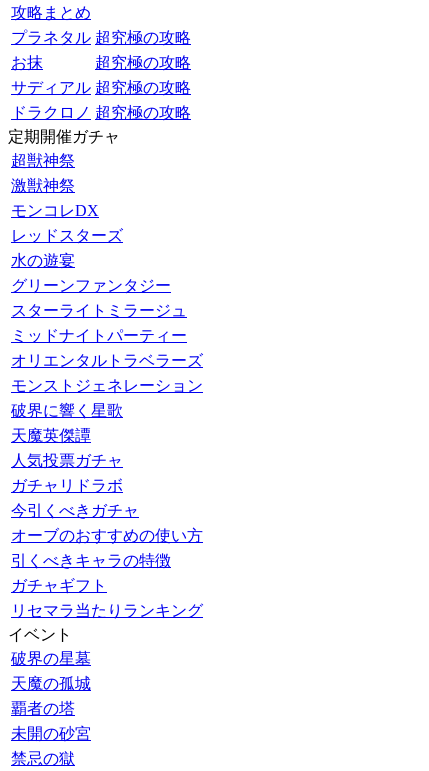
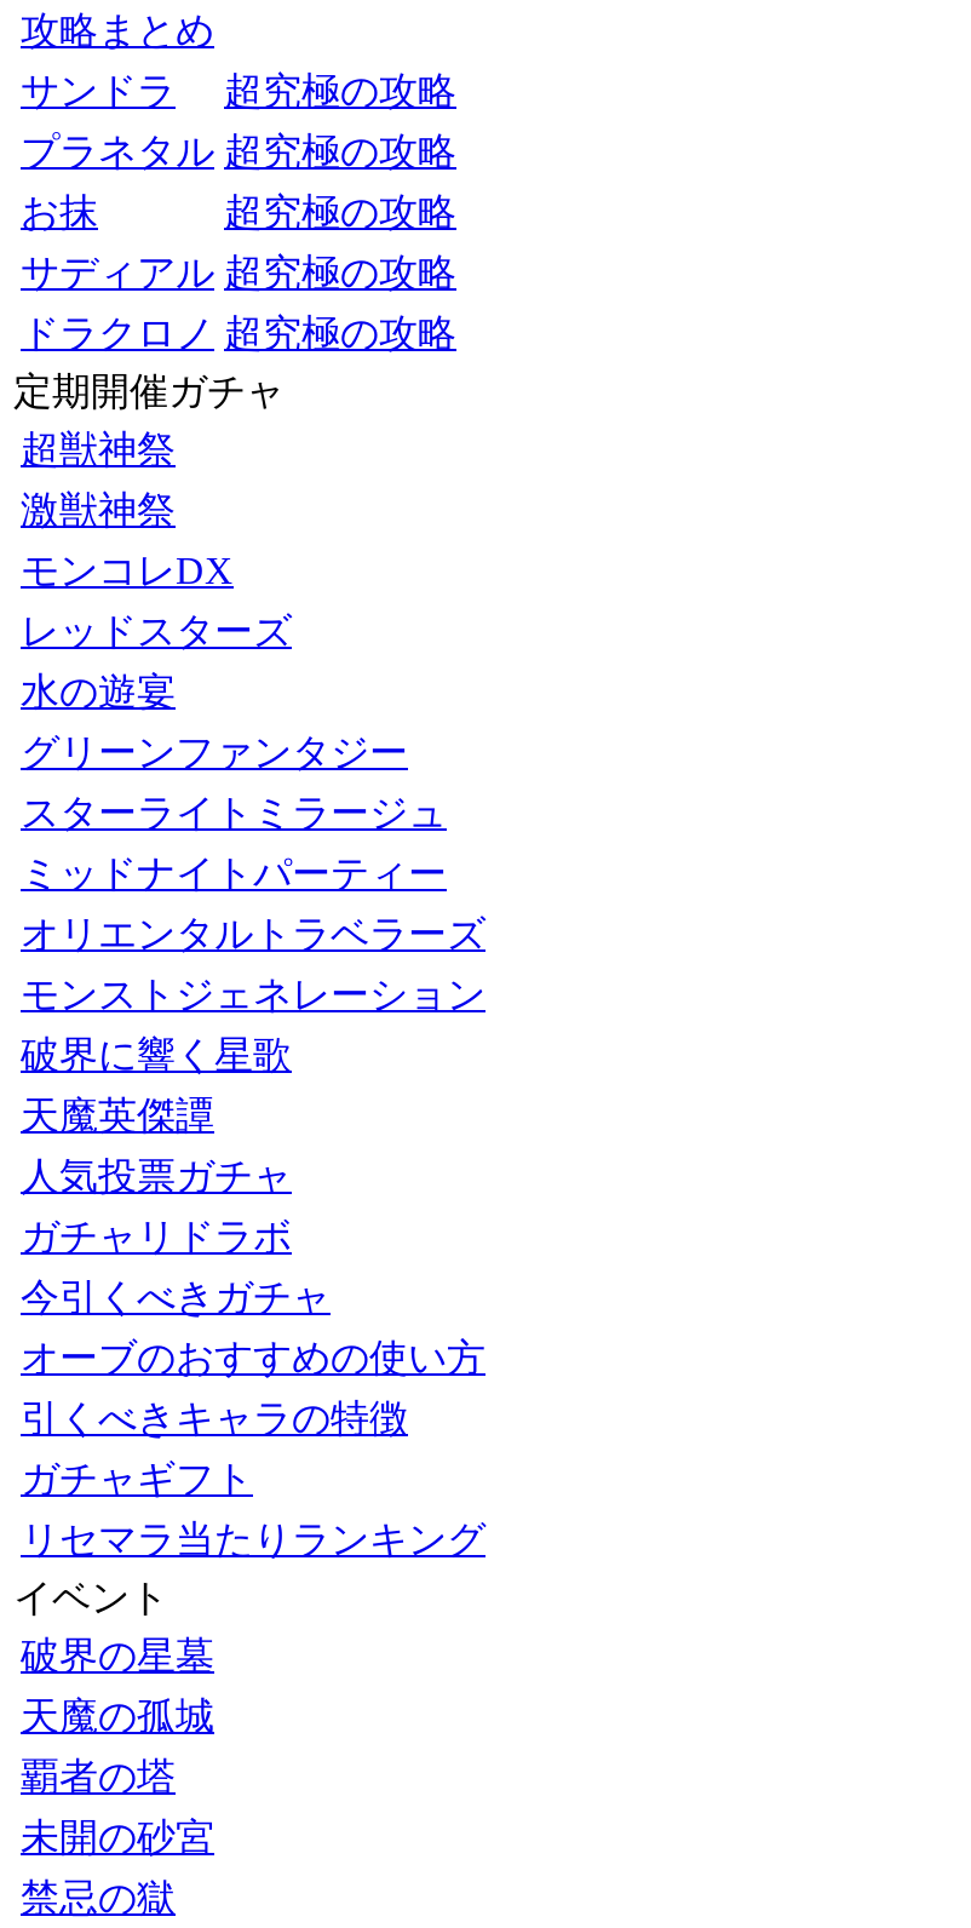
none -> [21,70,456,111] サンドラ | 超究極の攻略

